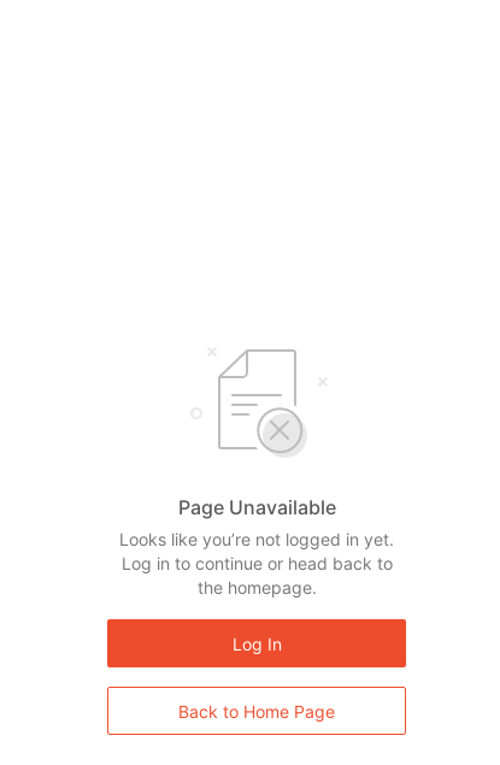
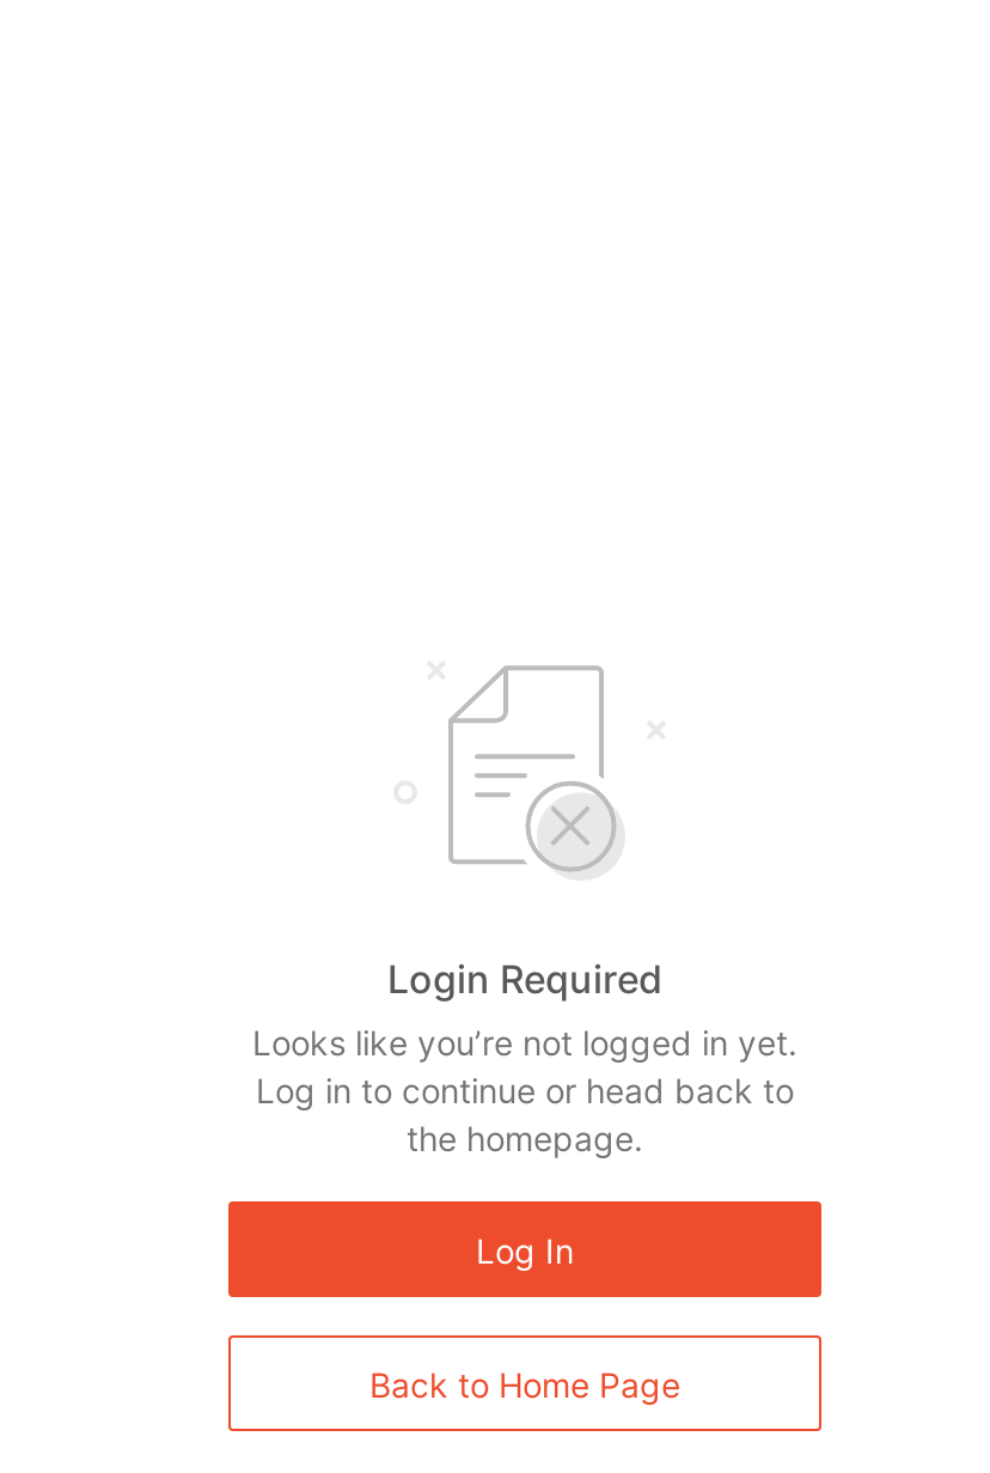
[178,495,336,519] Page Unavailable -> [387,955,662,1003] Login Required

